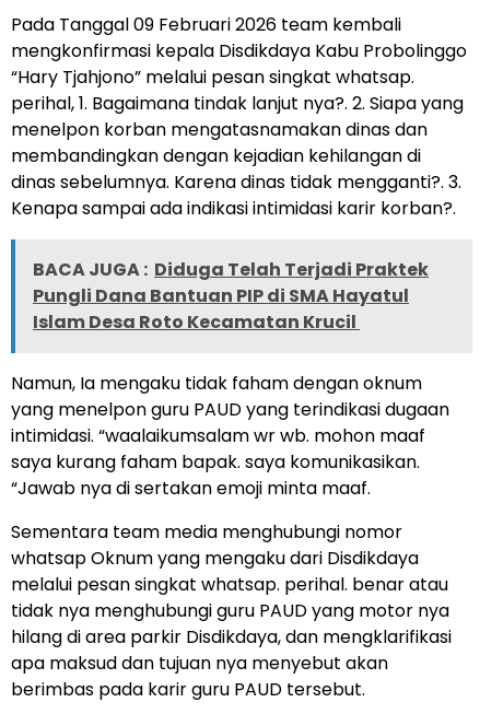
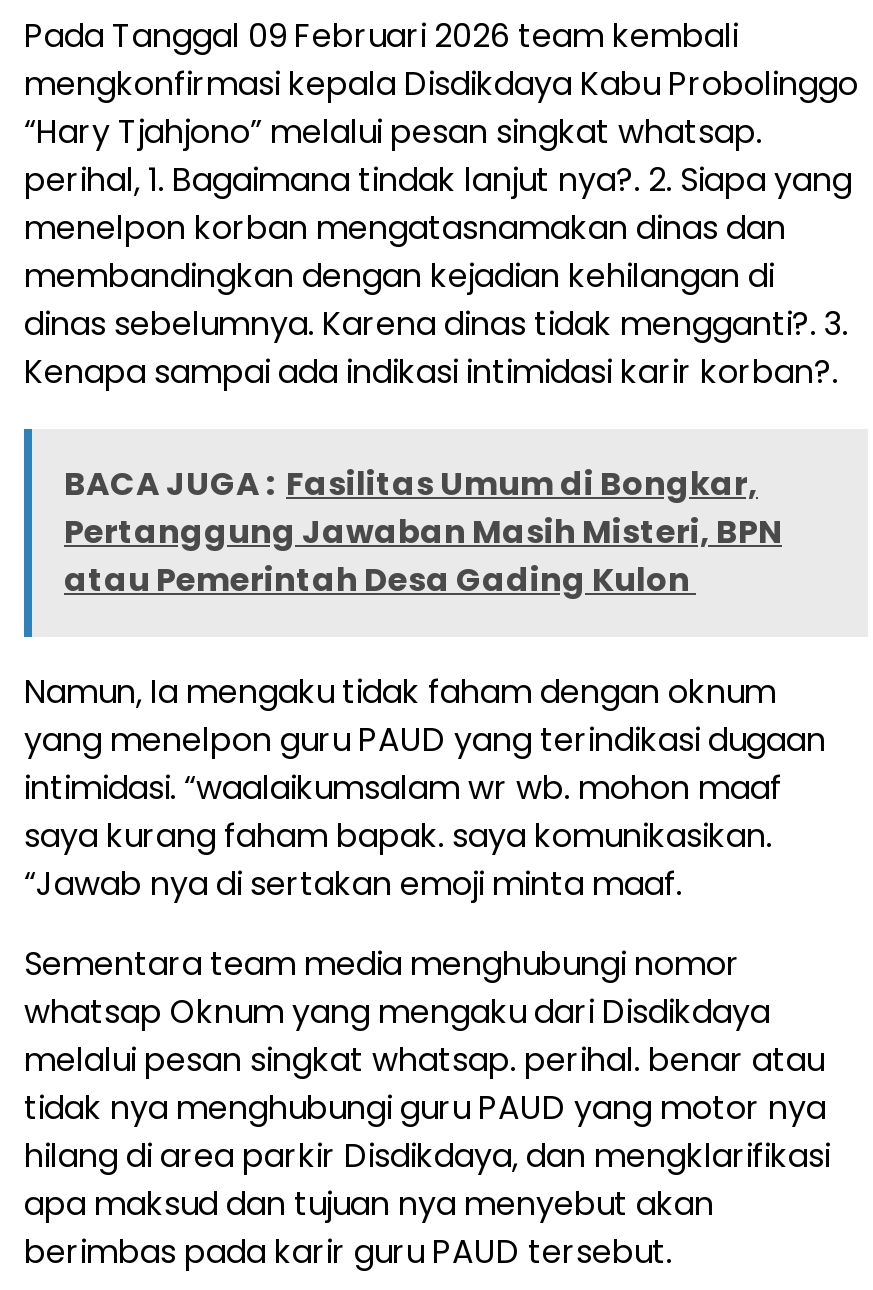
[33,257,429,335] BACA JUGA : Diduga Telah Terjadi Praktek | Pungli Dana Bantuan PIP di SMA Hayatul | Islam Desa Roto Kecamatan Krucil -> [64,461,782,603] BACA JUGA : Fasilitas Umum di Bongkar, | Pertanggung Jawaban Masih Misteri, BPN | atau Pemerintah Desa Gading Kulon

